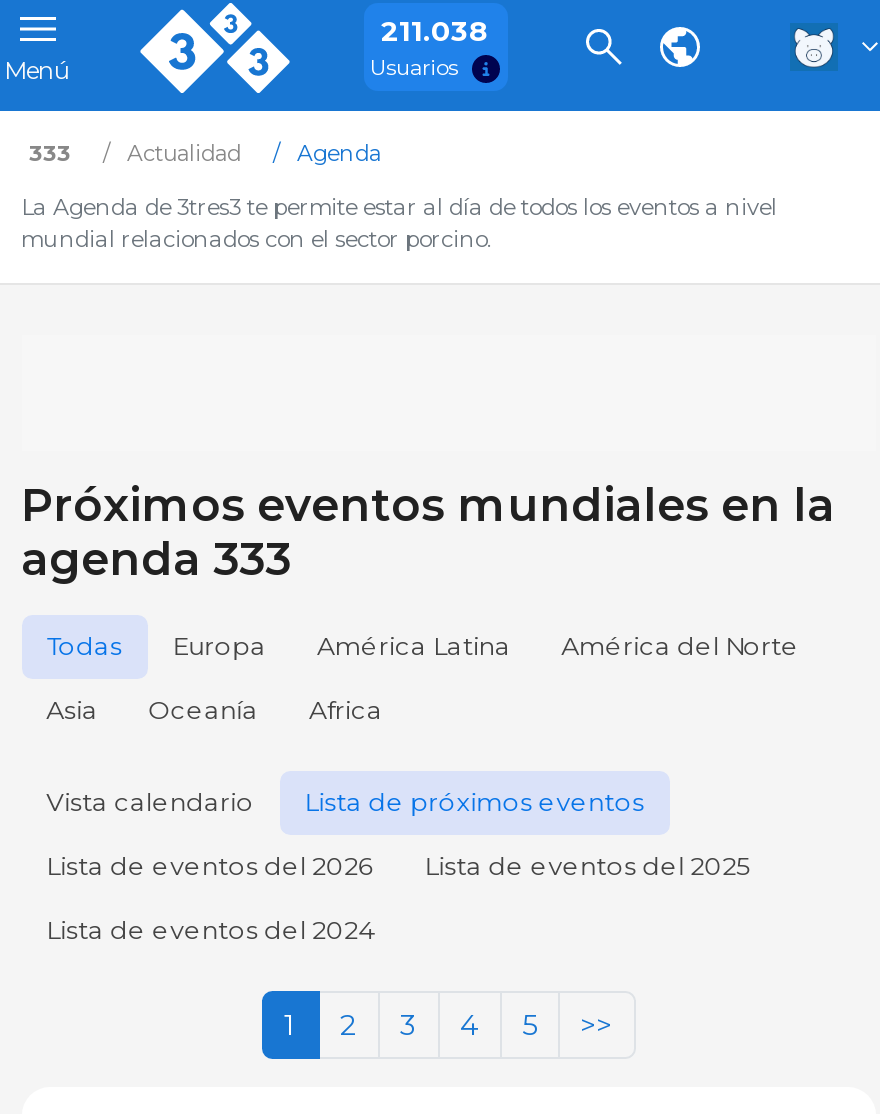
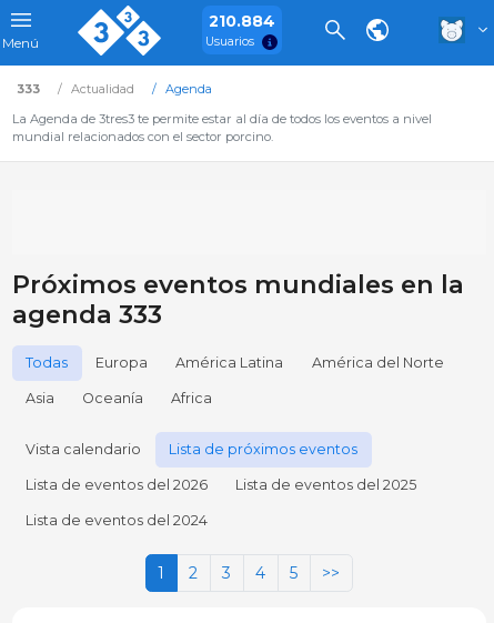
[381,12,489,48] 211.038 -> [208,11,275,31] 210.884

